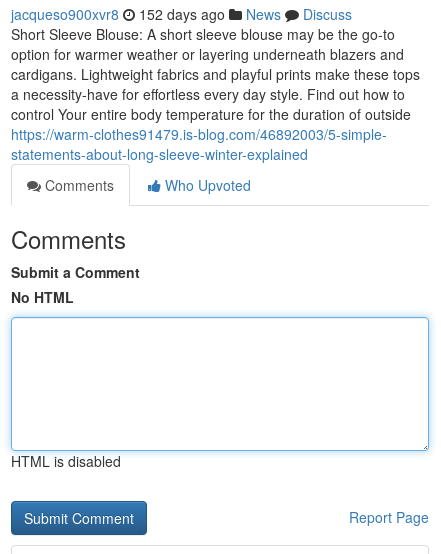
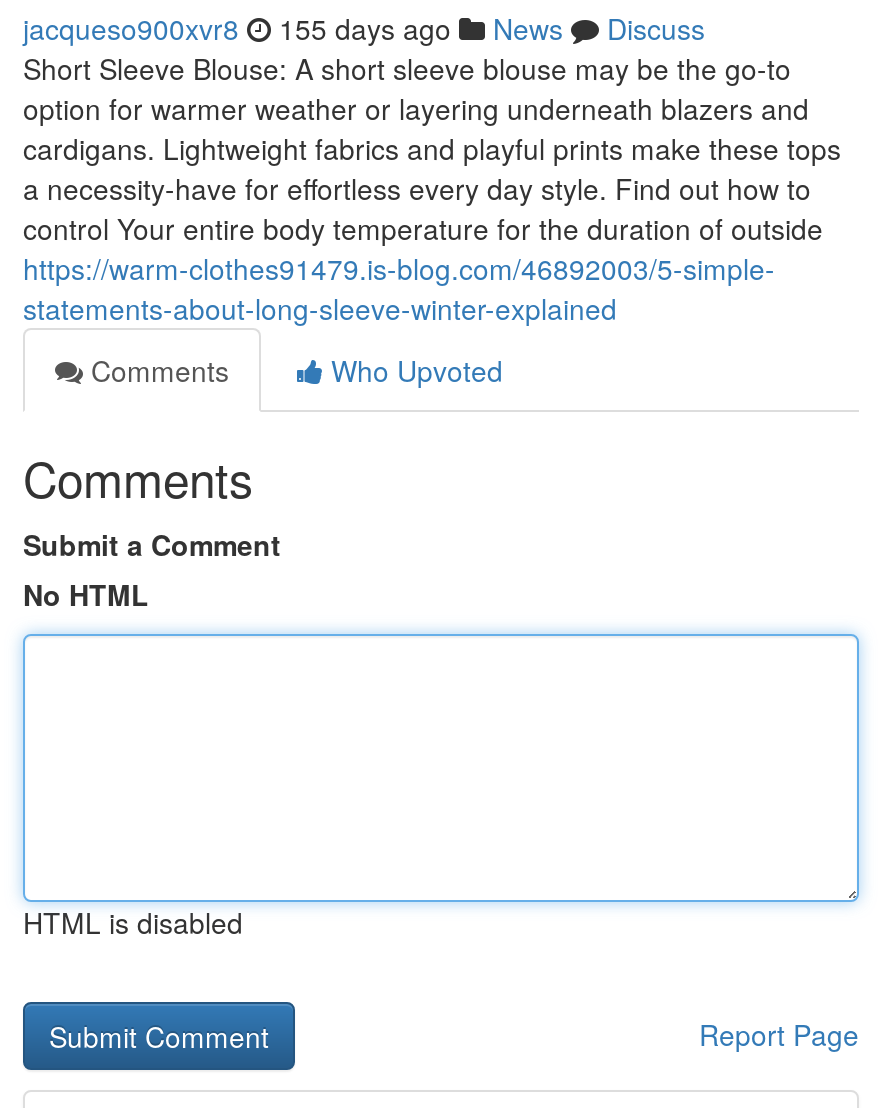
[11,4,352,24] jacqueso900xvr8 152 days ago News Discuss -> [23,8,705,48] jacqueso900xvr8 155 days ago News Discuss

